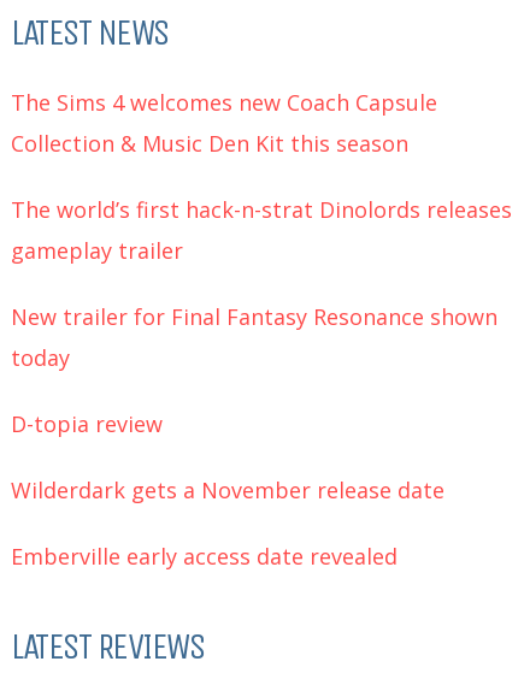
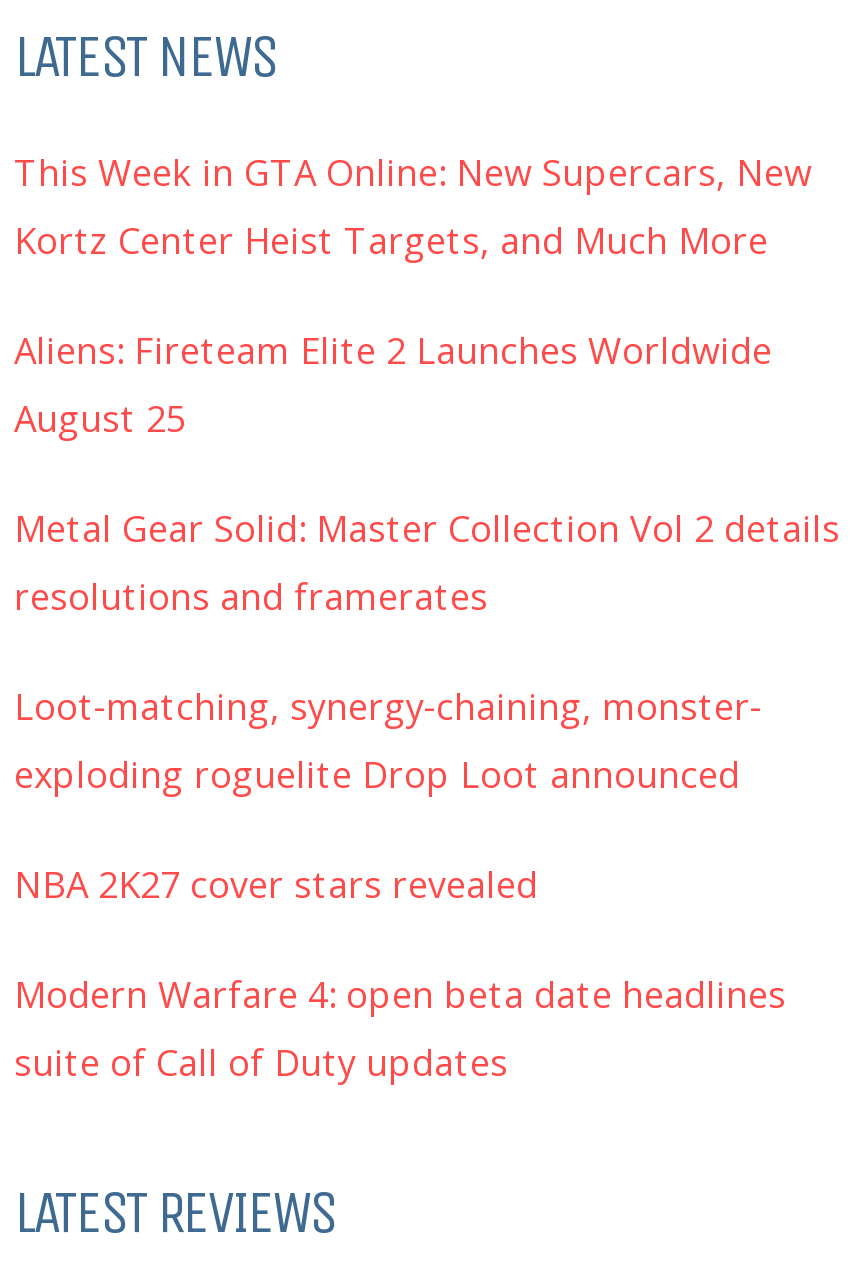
[11,88,437,158] The Sims 4 welcomes new Coach Capsule | Collection & Music Den Kit this season -> [14,148,812,264] This Week in GTA Online: New Supercars, New | Kortz Center Heist Targets, and Much More
[11,195,512,265] The world’s first hack-n-strat Dinolords releases | gameplay trailer -> [14,326,772,442] Aliens: Fireteam Elite 2 Launches Worldwide | August 25
[11,302,497,372] New trailer for Final Fantasy Resonance shown | today -> [14,504,840,620] Metal Gear Solid: Master Collection Vol 2 details | resolutions and framerates
[11,409,163,438] D-topia review -> [14,682,762,798] Loot-matching, synergy-chaining, monster- | exploding roguelite Drop Loot announced
[11,476,444,504] Wilderdark gets a November release date -> [14,860,538,908] NBA 2K27 cover stars revealed
[11,542,398,571] Emberville early access date revealed -> [14,970,786,1086] Modern Warfare 4: open beta date headlines | suite of Call of Duty updates

